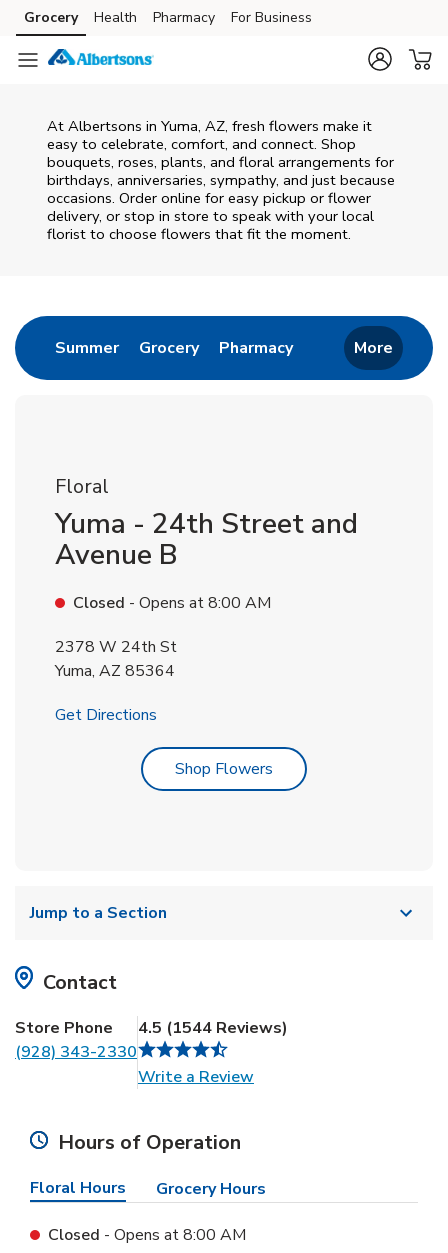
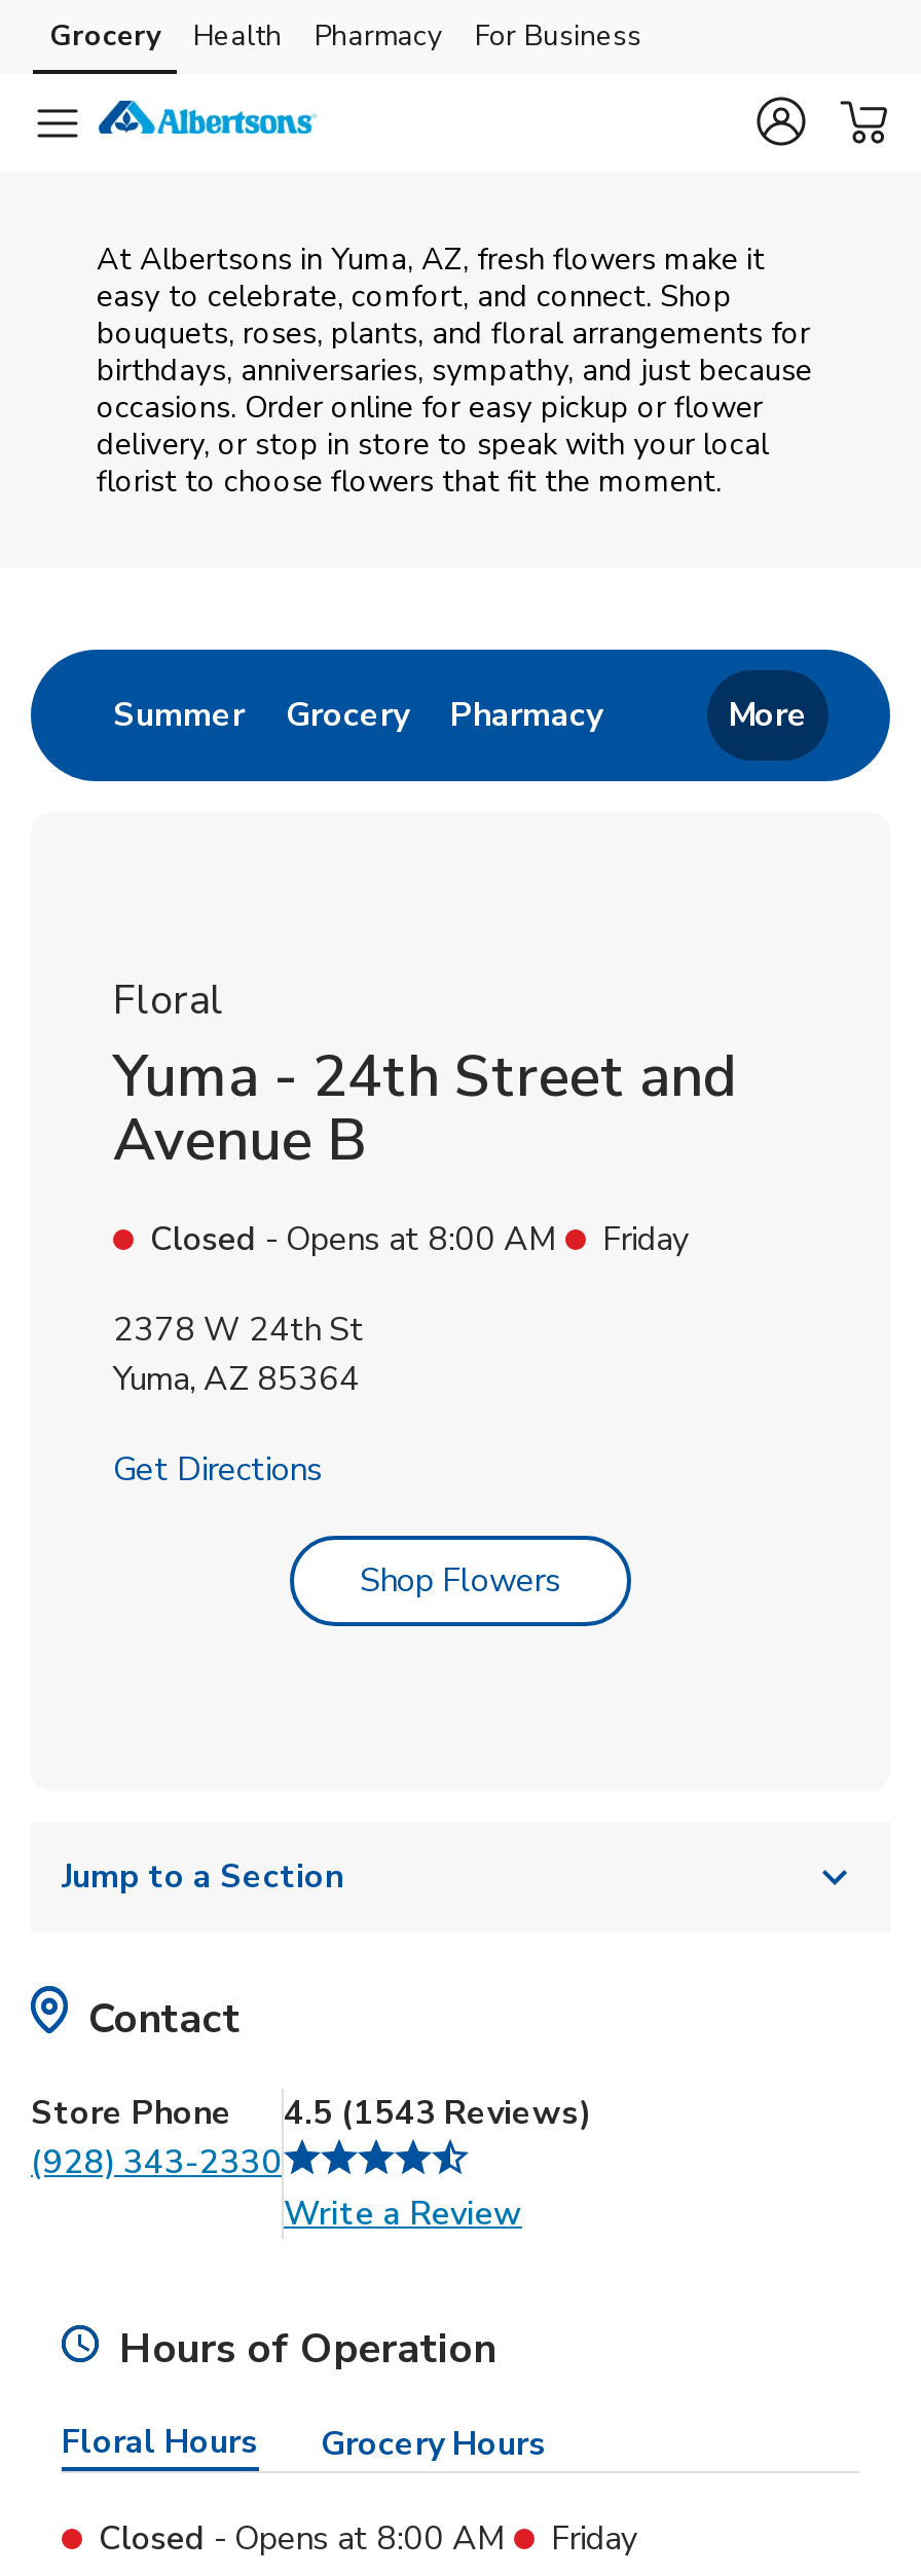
none -> [602,1217,689,1262] Friday
[15,1017,288,1039] Store Phone 4.5 (1544 Reviews) -> [31,2090,592,2135] Store Phone 4.5 (1543 Reviews)
none -> [551,2516,637,2561] Friday

